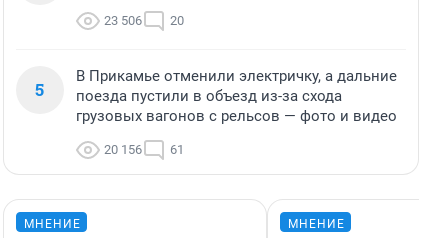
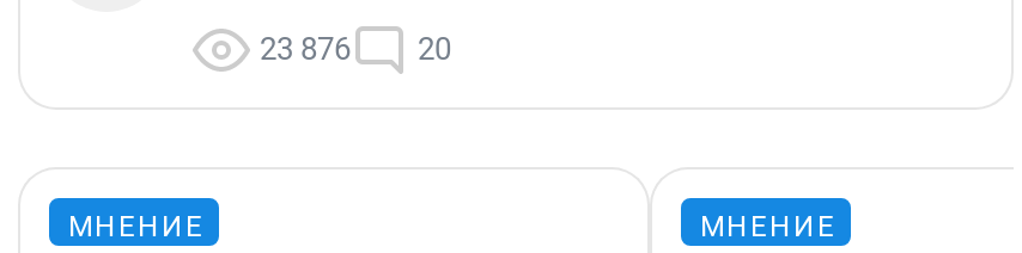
[104,13,184,28] 23 506 20 -> [260,31,451,67] 23 876 20
[76,67,397,157] В Прикамье отменили электричку, а дальние | поезда пустили в объезд из-за схода | грузовых вагонов с рельсов — фото и видео | 20 156 | 61 -> none
[35,78,45,101] 5 -> none

